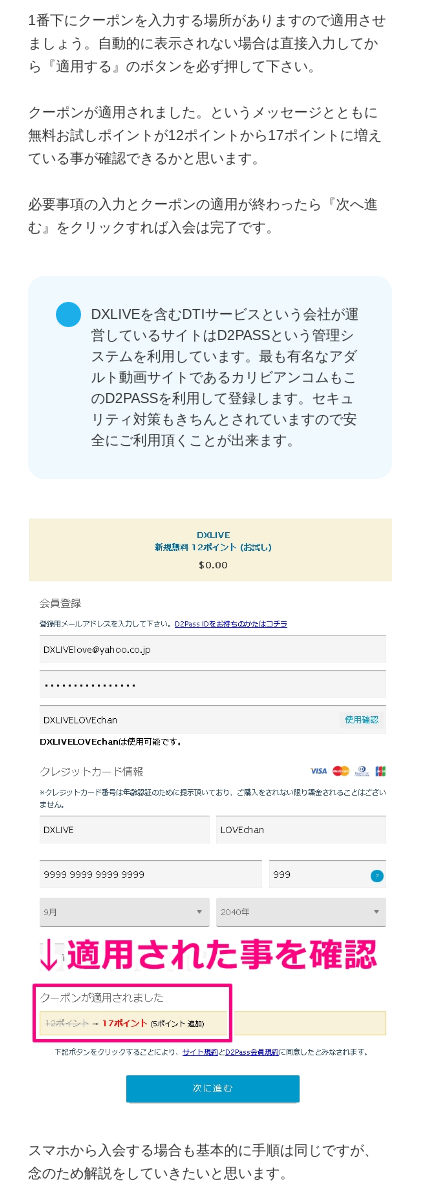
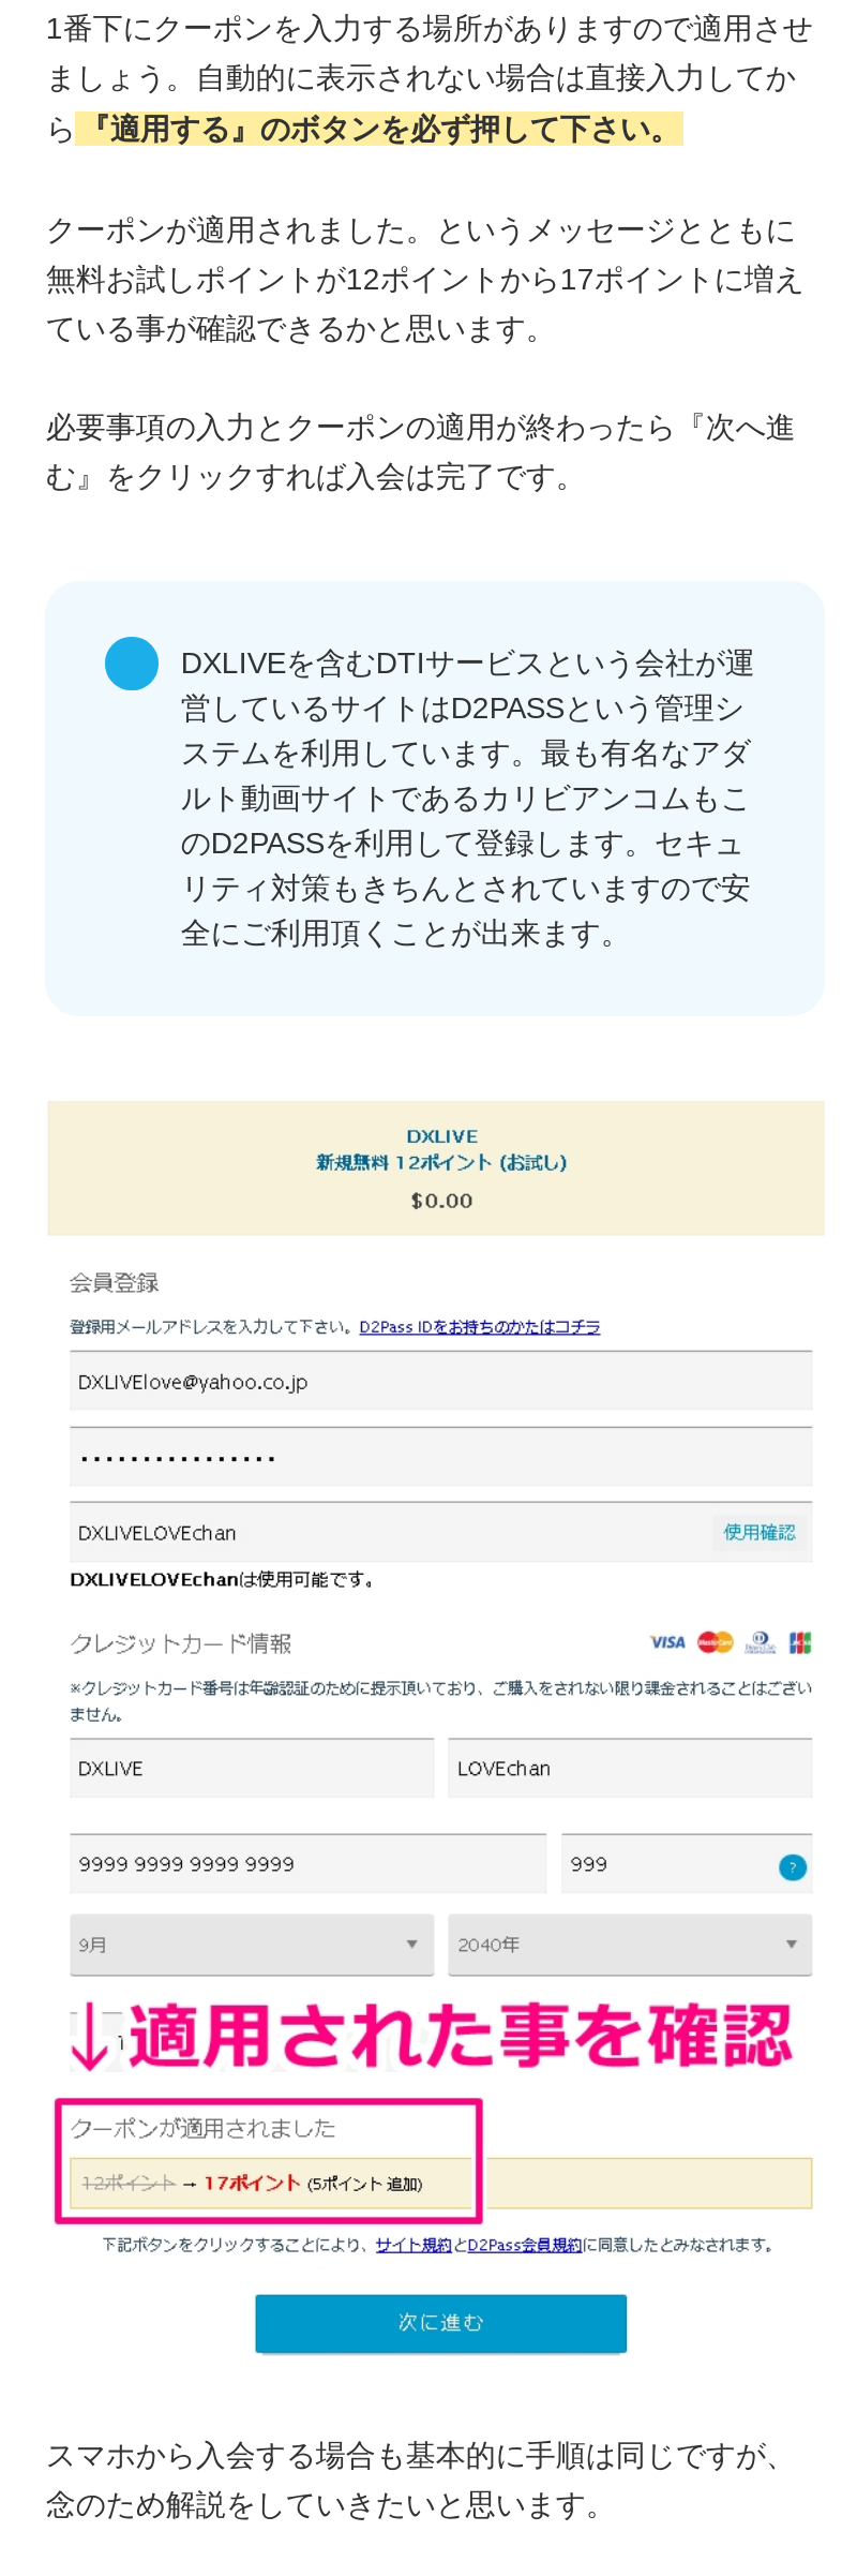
[28,58,322,74] ら『適用する』のボタンを必ず押して下さい。 -> [46,112,680,146] ら 『適用する』のボタンを必ず押して下さい。

